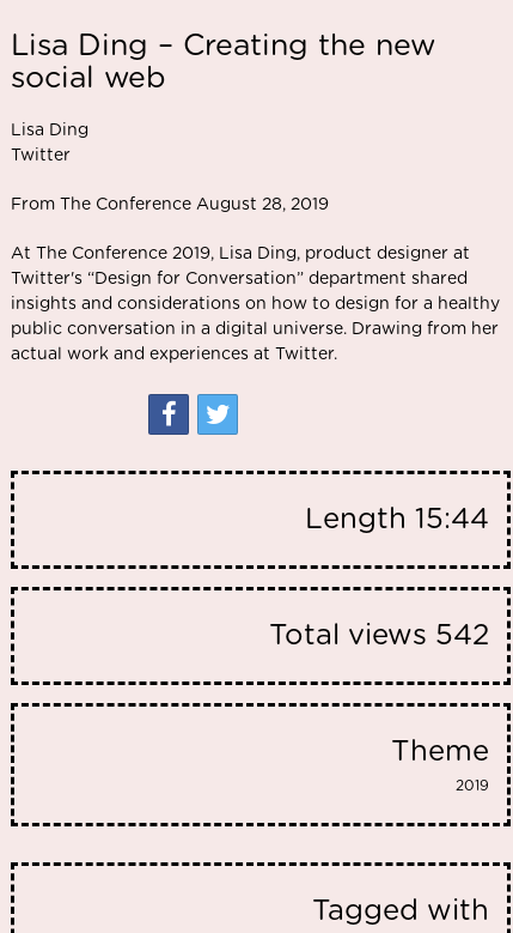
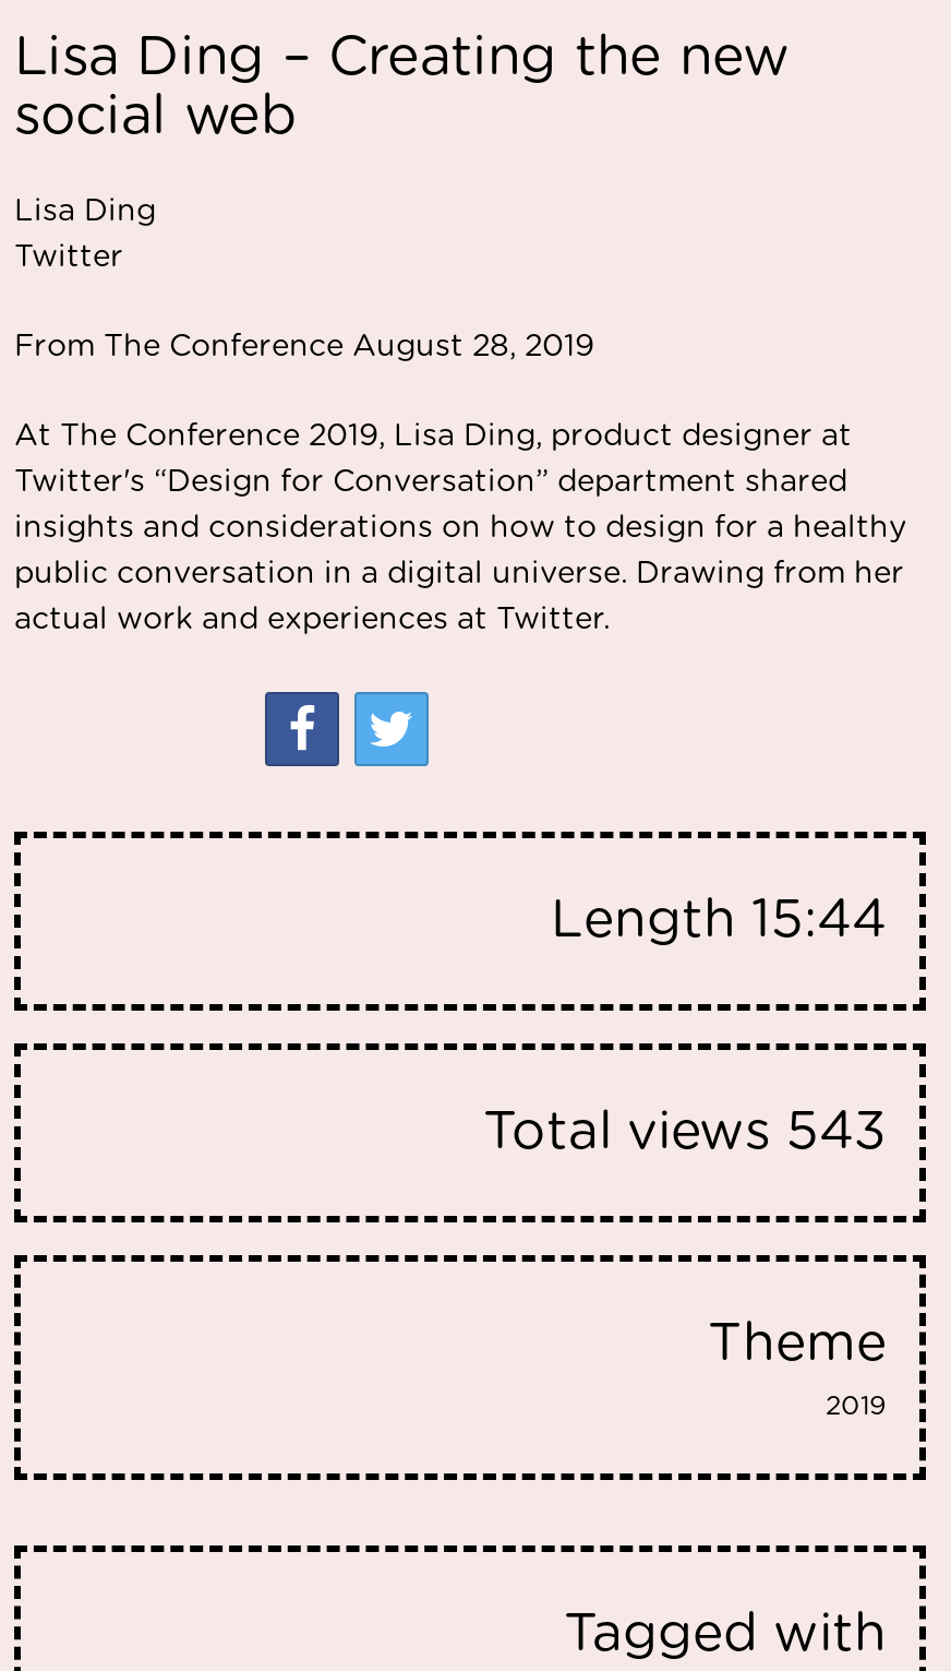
[269,622,489,650] Total views 542 -> [483,1107,887,1159] Total views 543

